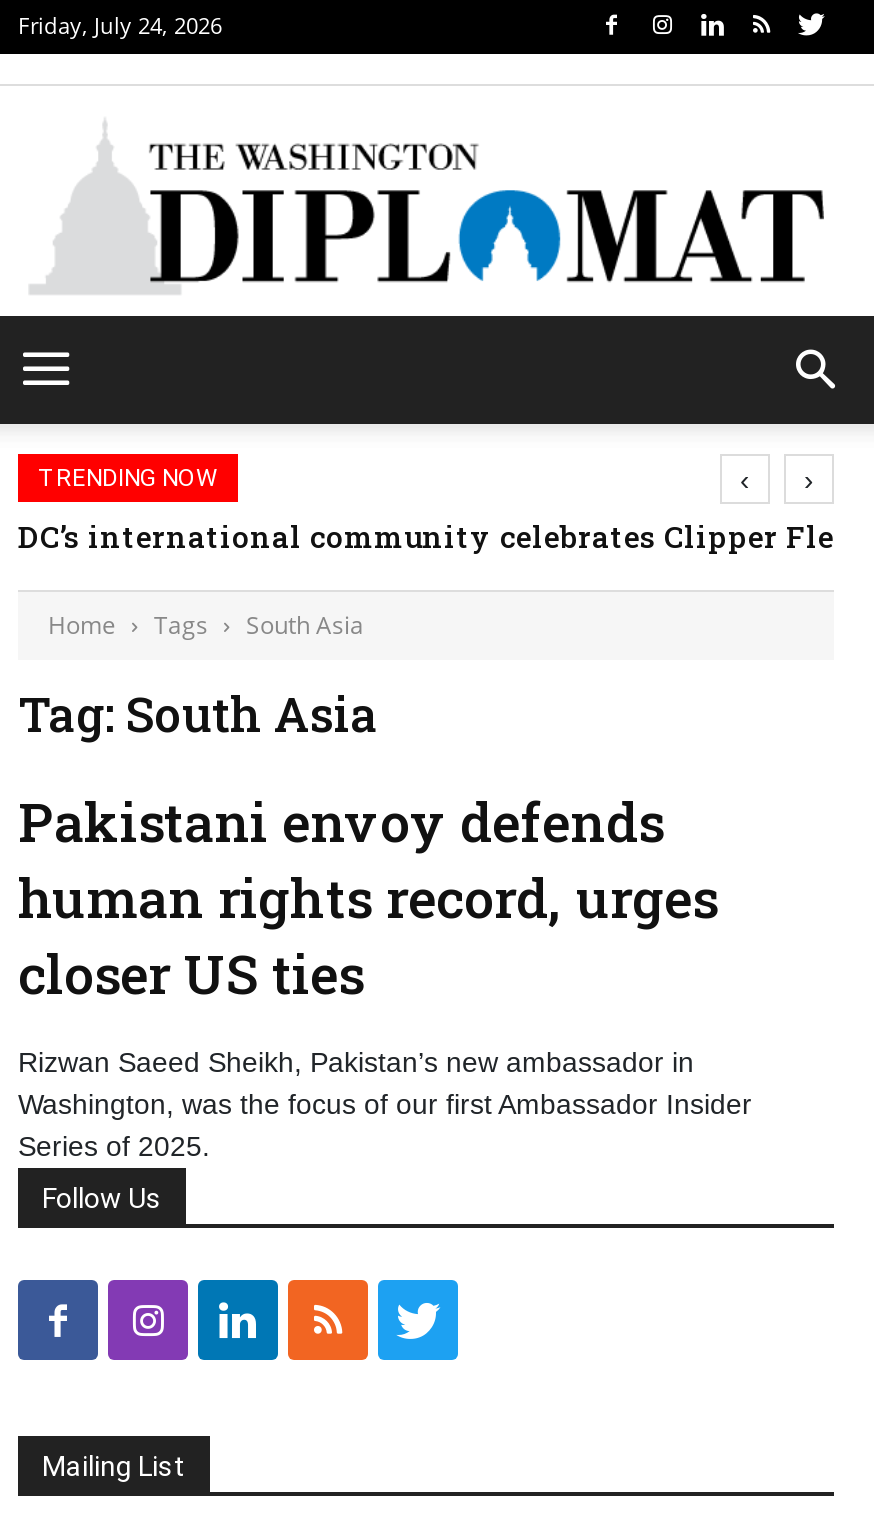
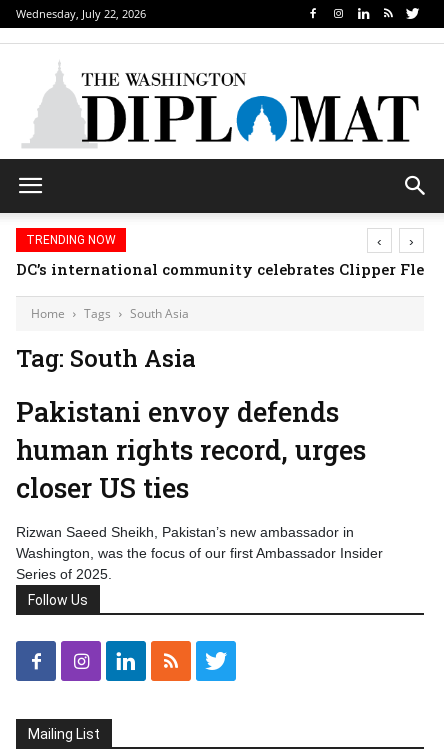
[18,10,222,40] Friday, July 24, 2026 -> [16,6,146,21] Wednesday, July 22, 2026

